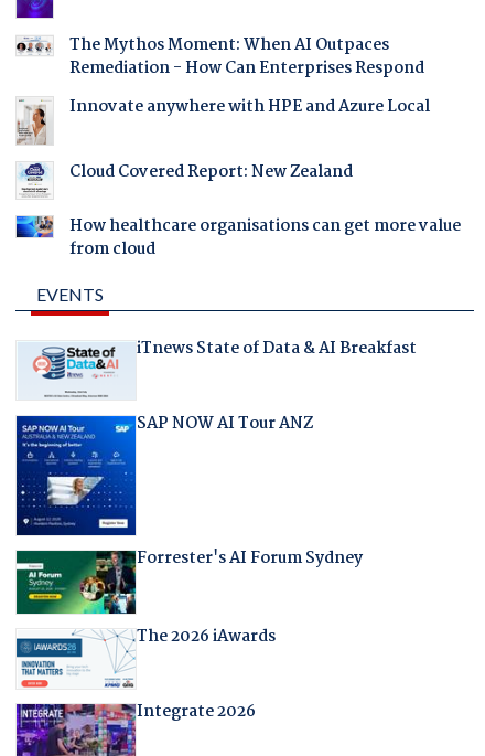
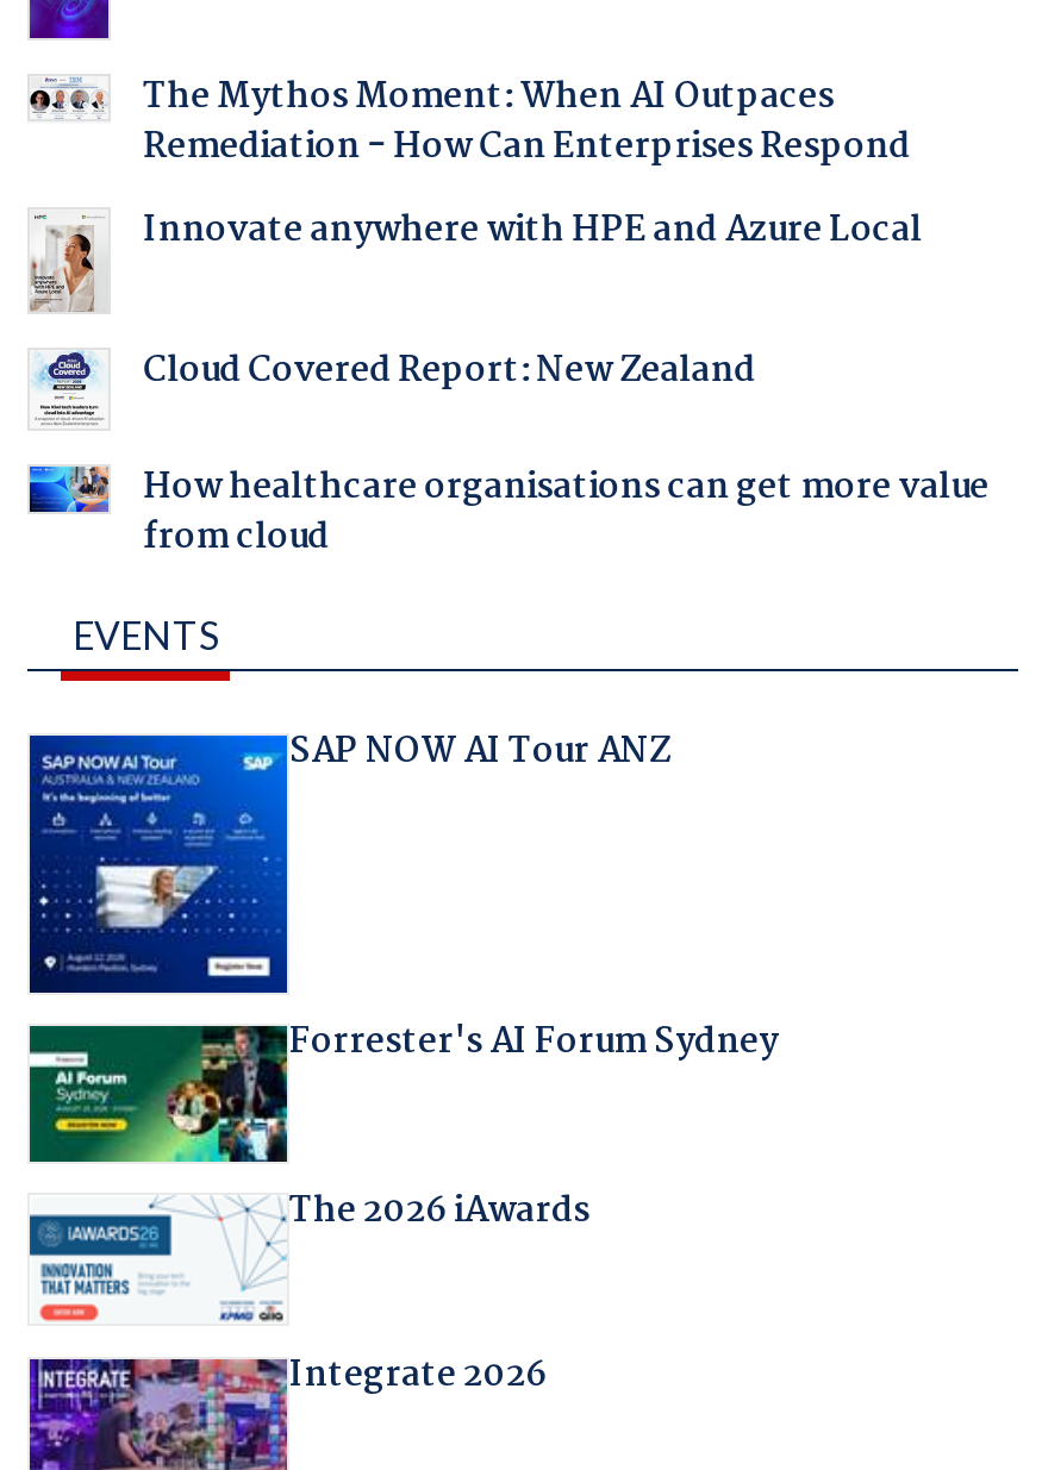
[19,336,417,398] [image] | iTnews State of Data & AI Breakfast -> none

